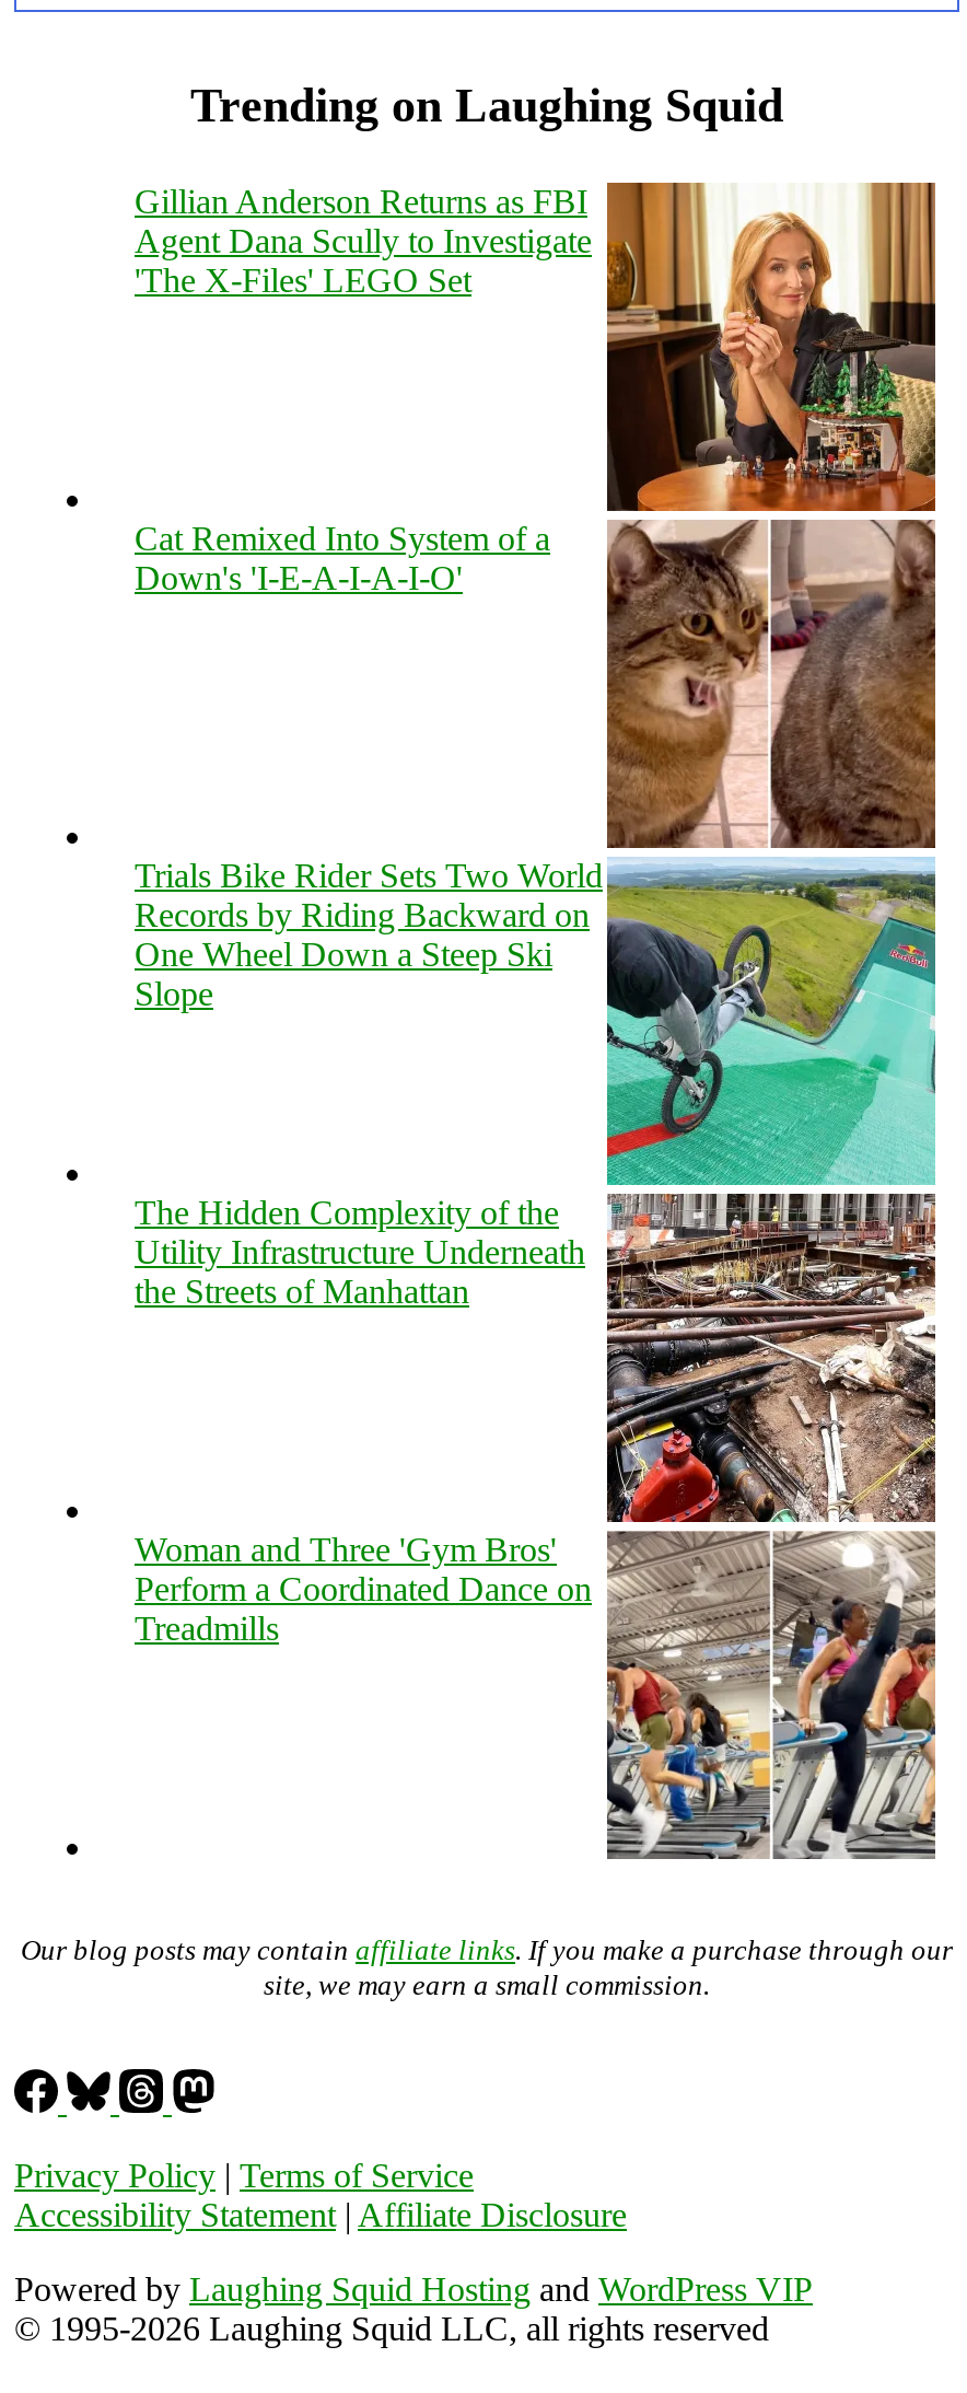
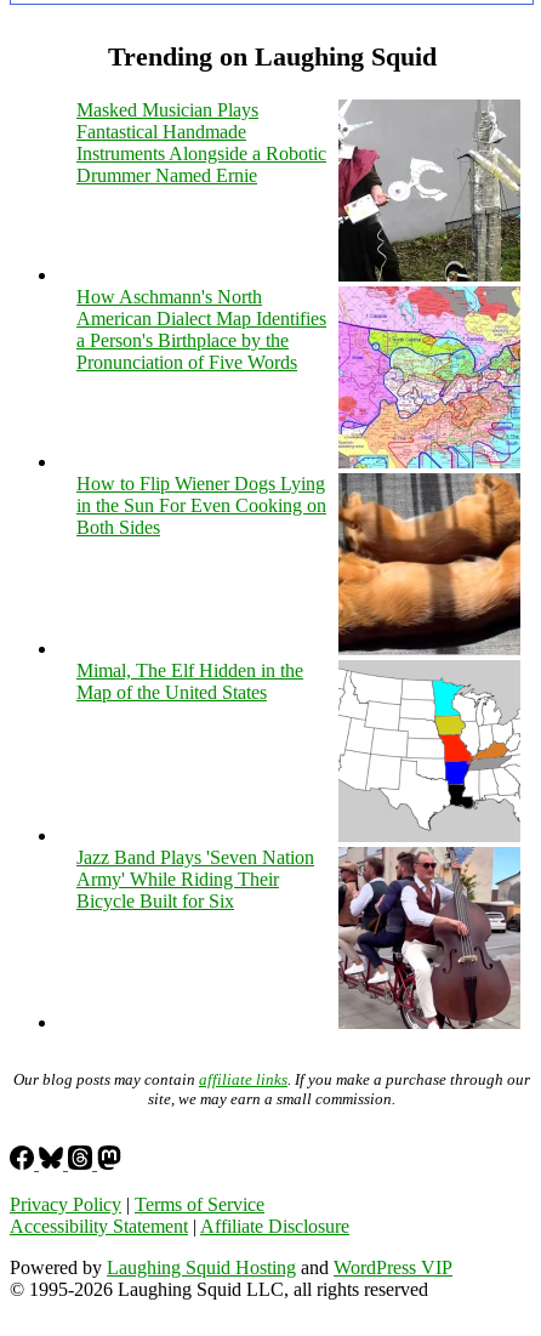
[135,181,937,1861] [image] | Gillian Anderson Returns as FBI | Agent Dana Scully to Investigate | 'The X-Files' LEGO Set -> [76,99,522,1030] [image] | Masked Musician Plays | Fantastical Handmade | Instruments Alongside a Robotic | Drummer Named Ernie
[135,519,550,596] Cat Remixed Into System of a | Down's 'I-E-A-I-A-I-O' -> [76,286,326,372] How Aschmann's North | American Dialect Map Identifies | a Person's Birthplace by the | Pronunciation of Five Words
[135,856,603,1011] Trials Bike Rider Sets Two World | Records by Riding Backward on | One Wheel Down a Steep Ski | Slope -> [76,473,326,537] How to Flip Wiener Dogs Lying | in the Sun For Even Cooking on | Both Sides
[135,1193,585,1309] The Hidden Complexity of the | Utility Infrastructure Underneath | the Streets of Manhattan -> [76,660,303,702] Mimal, The Elf Hidden in the | Map of the United States
[135,1530,592,1646] Woman and Three 'Gym Bros' | Perform a Coordinated Dance on | Treadmills -> [76,847,314,911] Jazz Band Plays 'Seven Nation | Army' While Riding Their | Bicycle Built for Six

